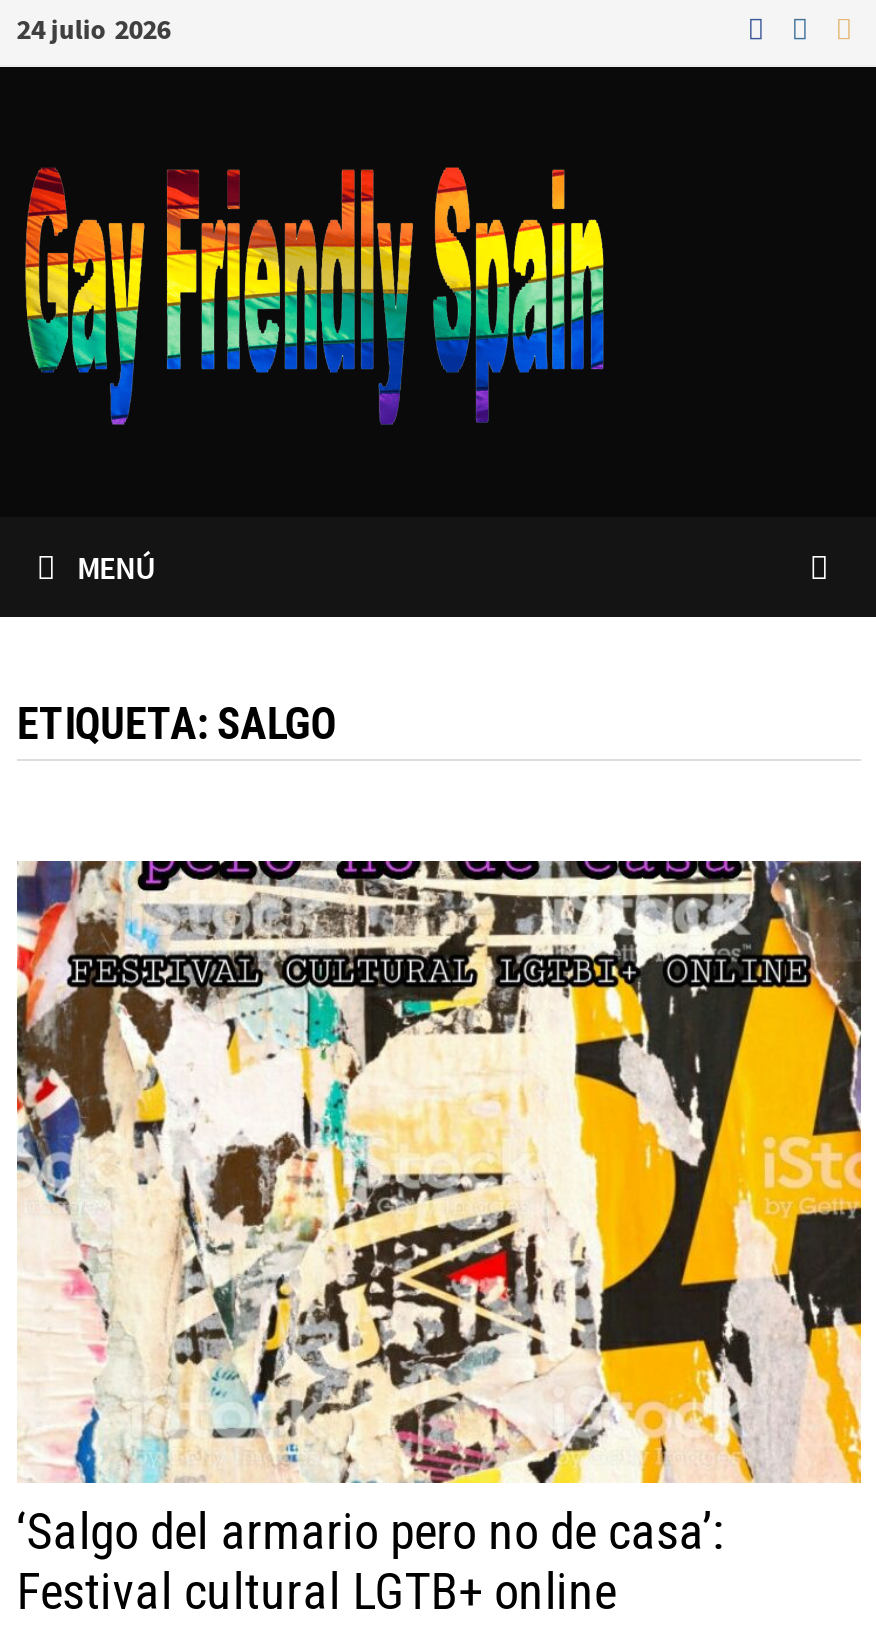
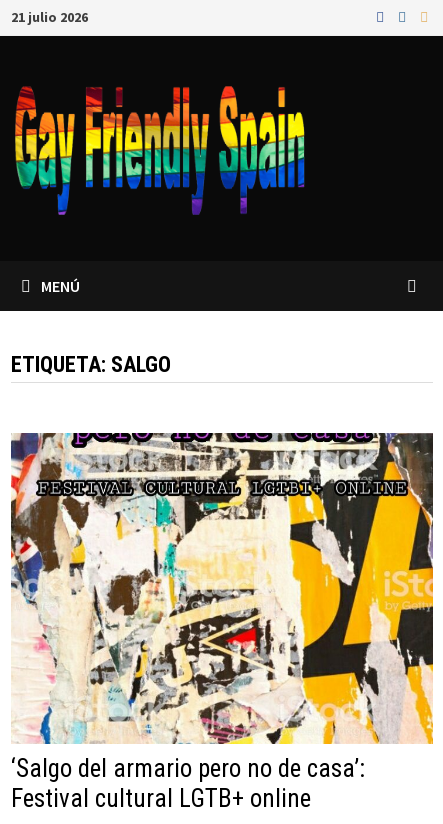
[17,11,171,47] 24 julio 2026 -> [11,8,88,26] 21 julio 2026

